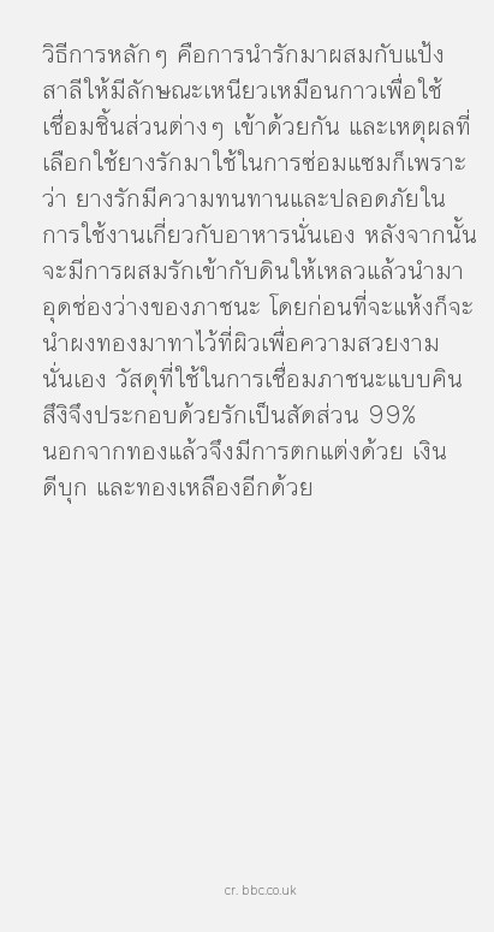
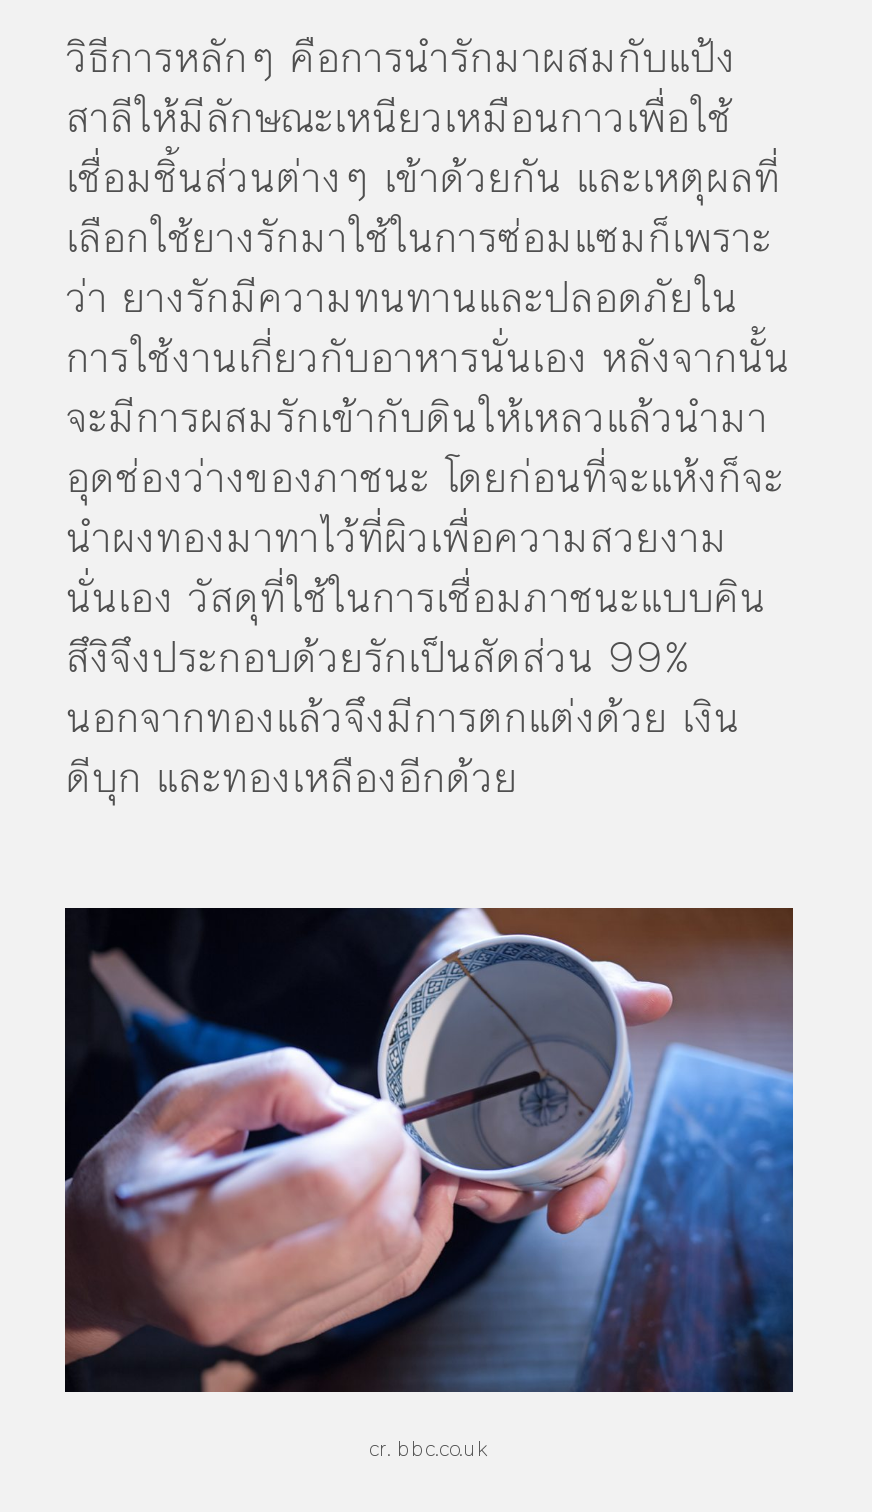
none -> [63,906,795,1394] [image]

